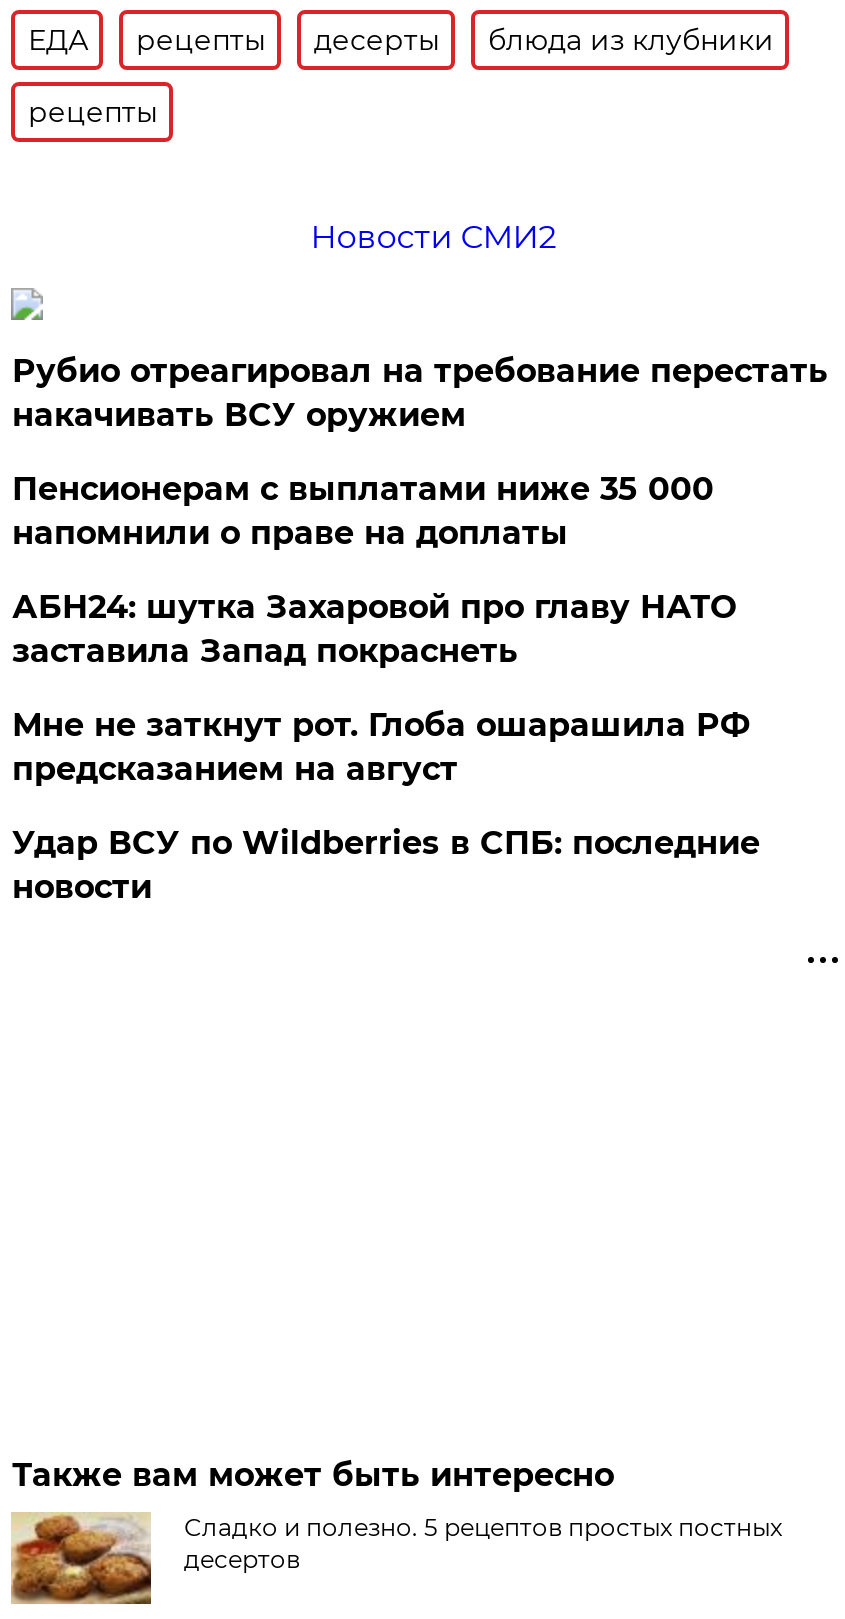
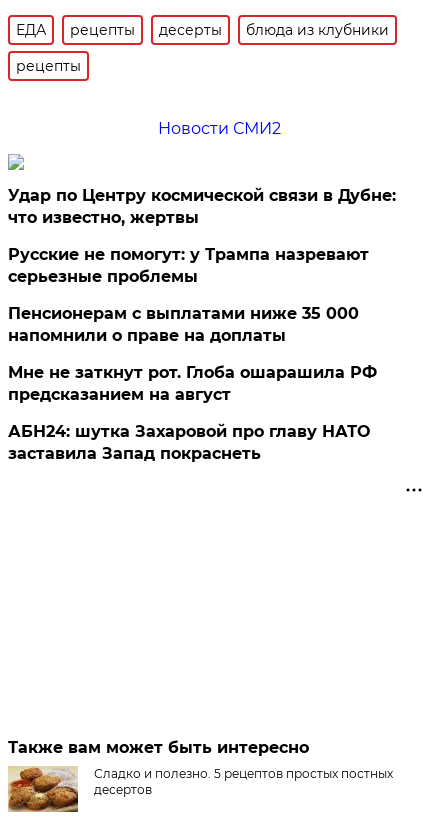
[12,352,828,434] Рубио отреагировал на требование перестать | накачивать ВСУ оружием -> [8,186,396,286] Удар по Центру космической связи в Дубне: | что известно, жертвы | Русские не помогут: у Трампа назревают | серьезные проблемы
moved [12,470,714,552] -> [8,304,359,345]: Пенсионерам с выплатами ниже 35 000 | напомнили о праве на доплаты
moved [12,588,736,670] -> [8,422,370,463]: АБН24: шутка Захаровой про главу НАТО | заставила Запад покраснеть
[12,824,760,906] Удар ВСУ по Wildberries в СПБ: последние | новости -> none

